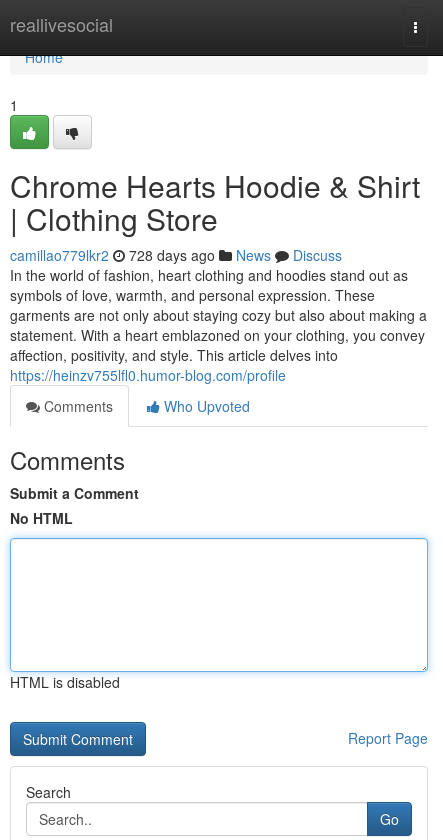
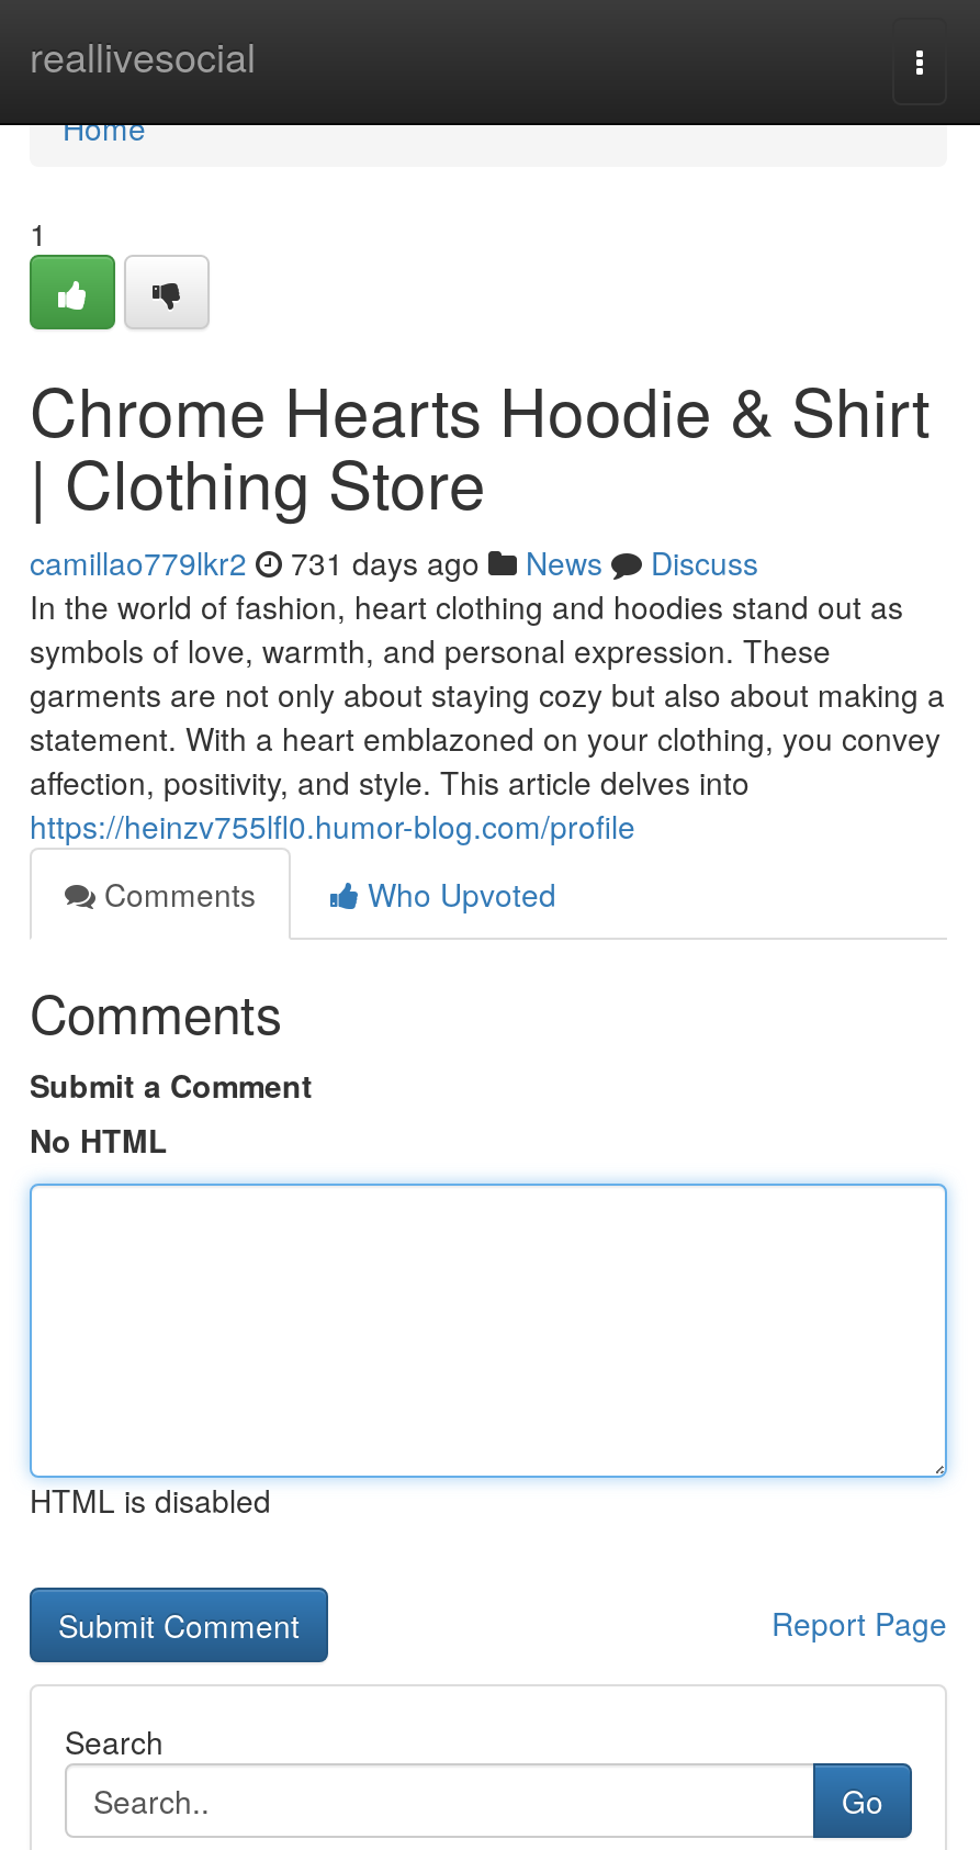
[10,245,342,265] camillao779lkr2 728 days ago News Discuss -> [30,540,758,584] camillao779lkr2 731 days ago News Discuss

